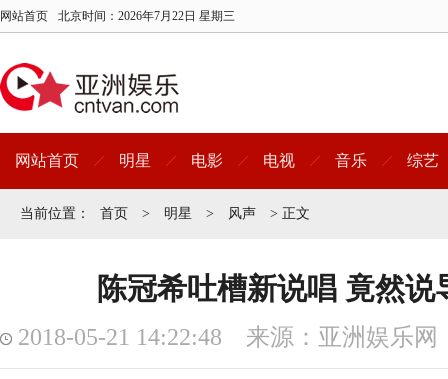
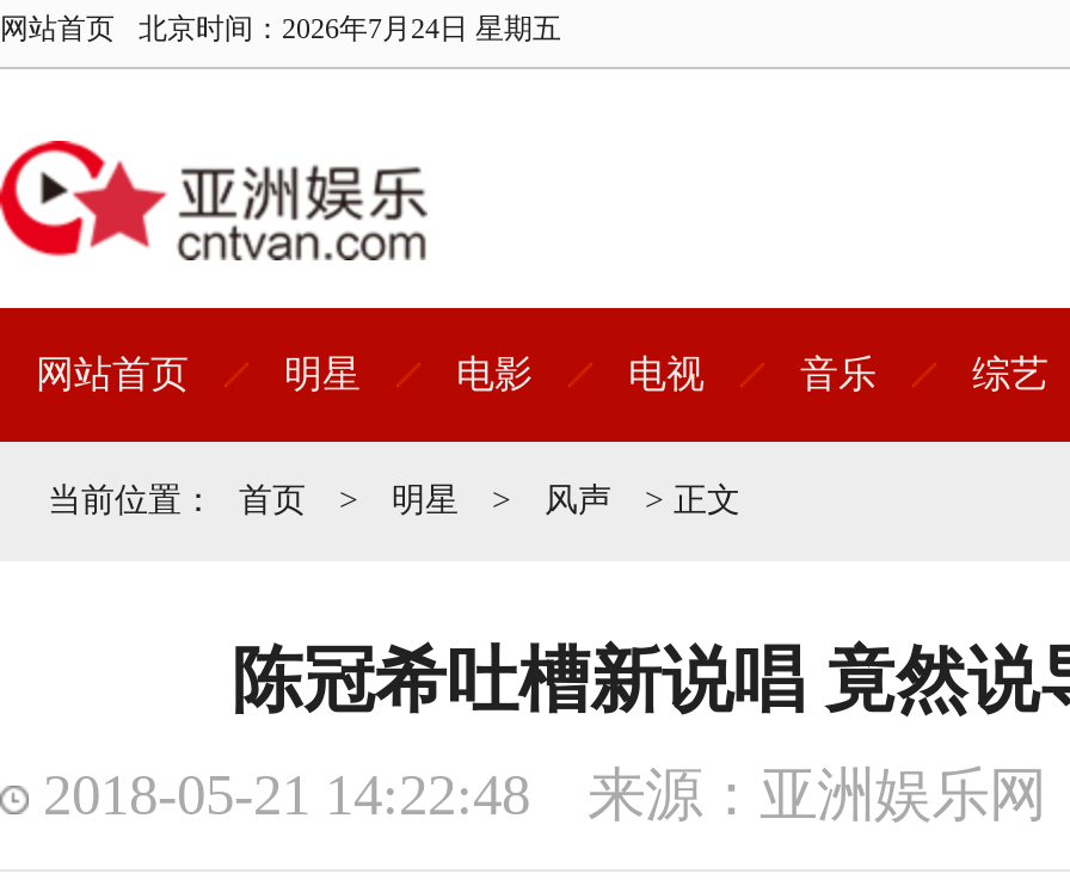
[58,9,235,23] 北京时间：2026年7月22日 星期三 -> [139,12,561,45] 北京时间：2026年7月24日 星期五

